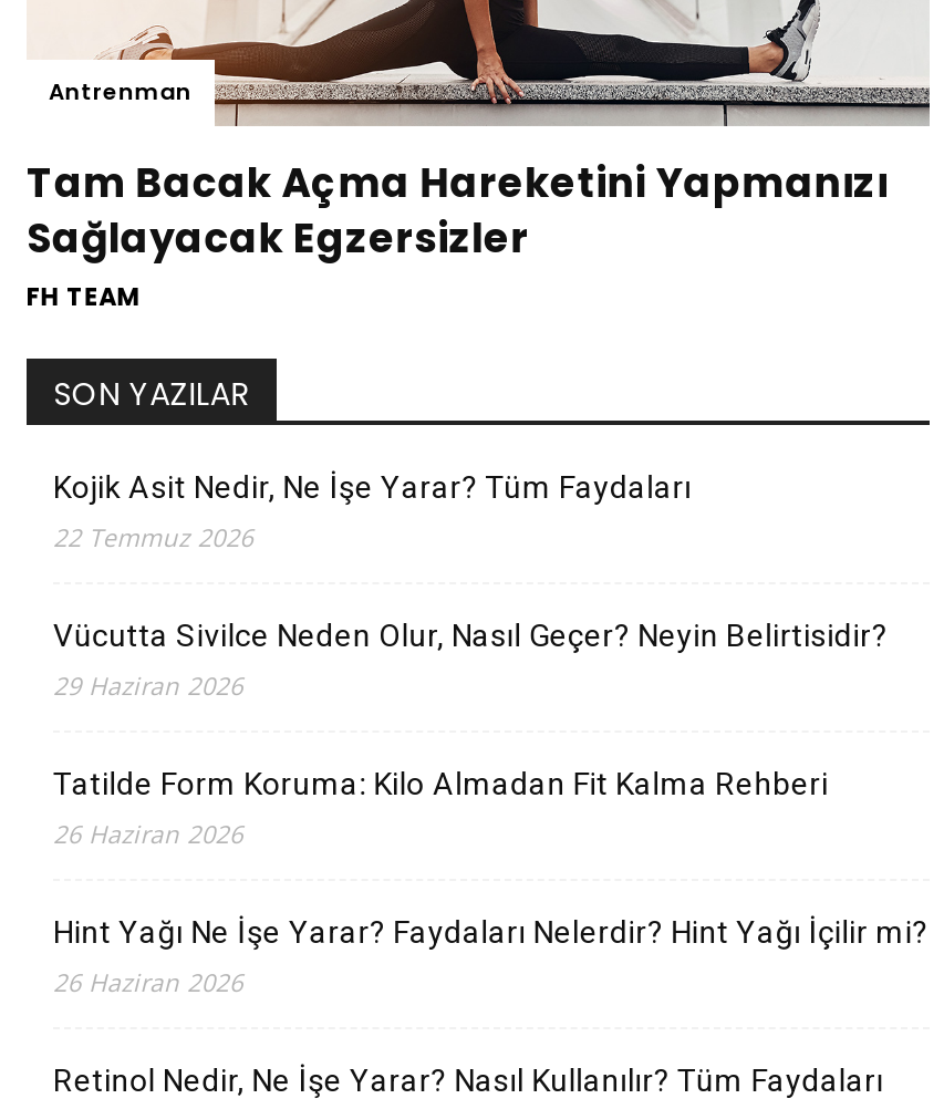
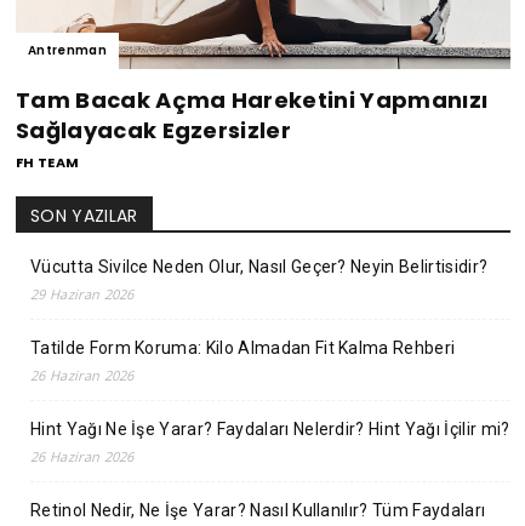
[53,469,691,553] Kojik Asit Nedir, Ne İşe Yarar? Tüm Faydaları | 22 Temmuz 2026 -> none

